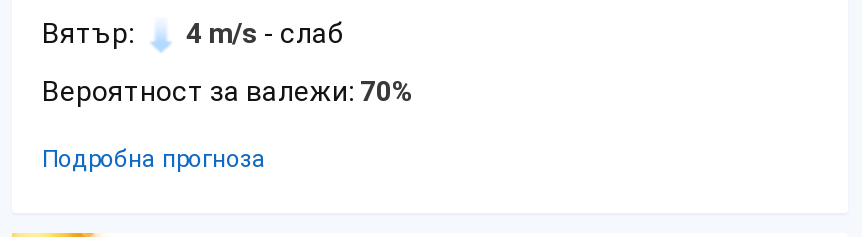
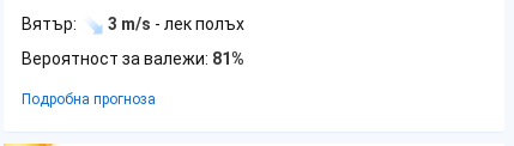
[42,17,344,49] Вятър: 4 m/s - слаб -> [22,14,244,34] Вятър: 3 m/s - лек полъх
[42,75,414,107] Вероятност за валежи: 70% -> [22,49,244,68] Вероятност за валежи: 81%

